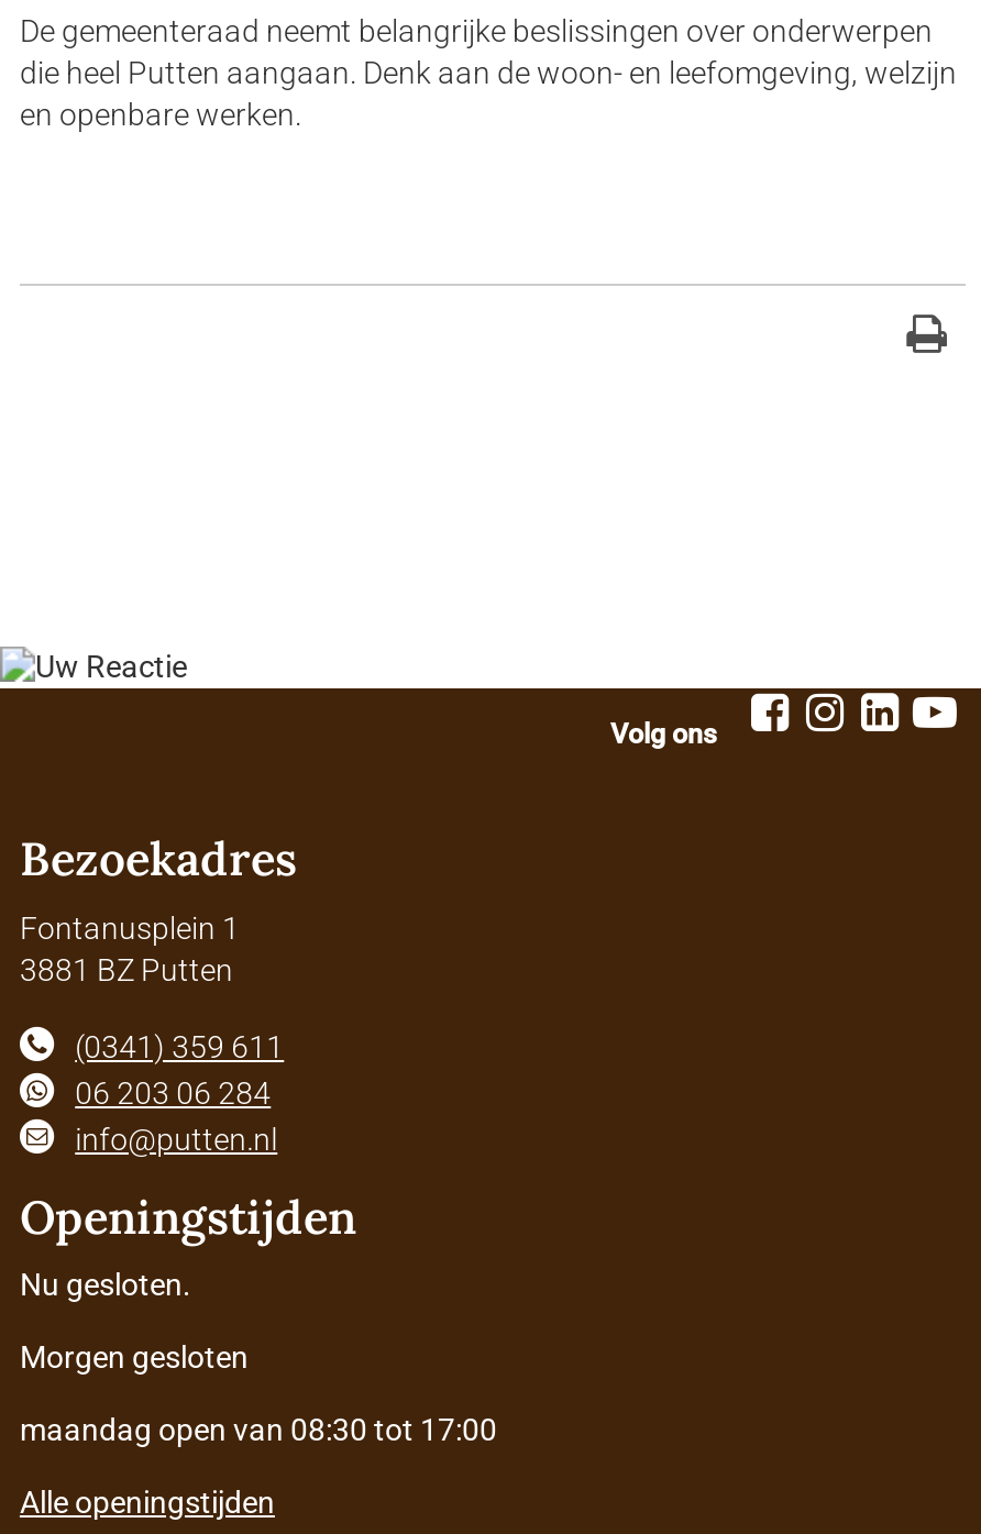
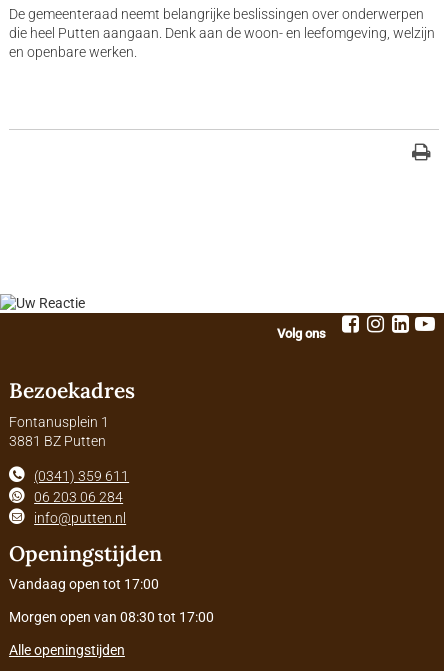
[20,1267,497,1447] Nu gesloten. | Morgen gesloten | maandag open van 08:30 tot 17:00 -> [9,576,214,625] Vandaag open tot 17:00 | Morgen open van 08:30 tot 17:00

